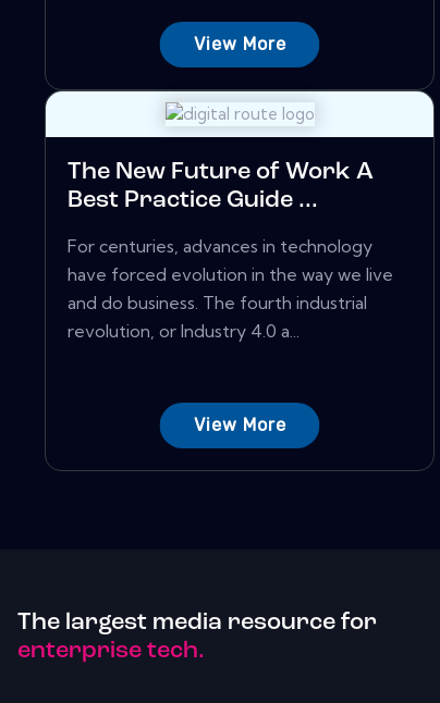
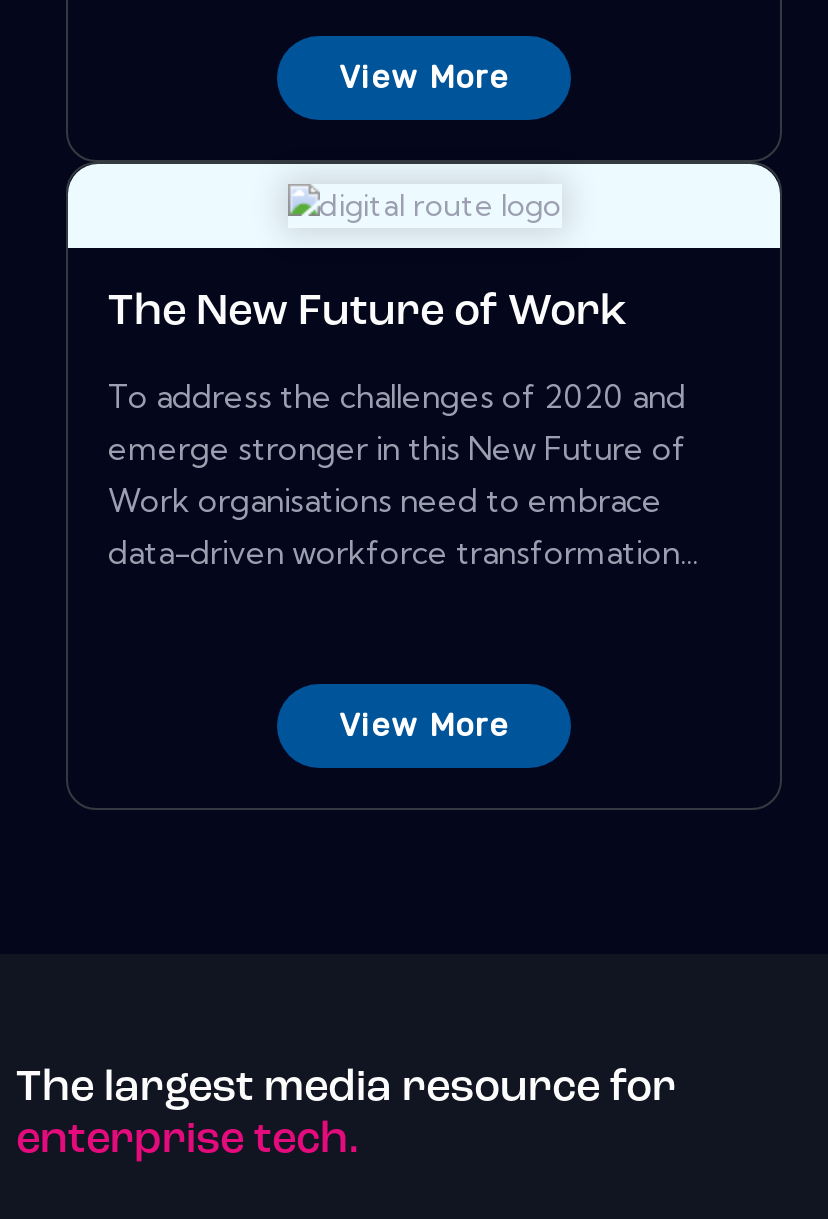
[68,160,374,213] The New Future of Work A | Best Practice Guide ... -> [108,290,628,336] The New Future of Work
[68,235,393,342] For centuries, advances in technology | have forced evolution in the way we live | and do business. The fourth industrial | revolution, or Industry 4.0 a... -> [108,376,698,572] To address the challenges of 2020 and | emerge stronger in this New Future of | Work organisations need to embrace | data-driven workforce transformation...

